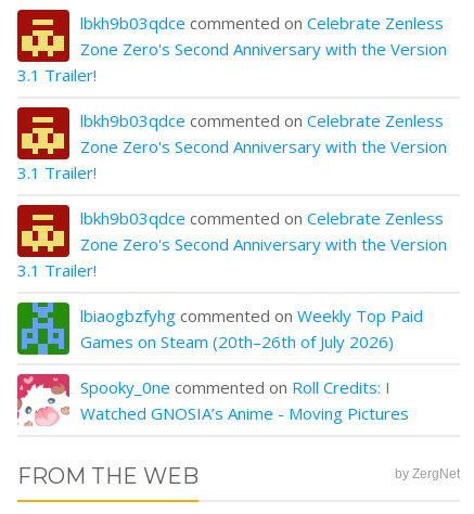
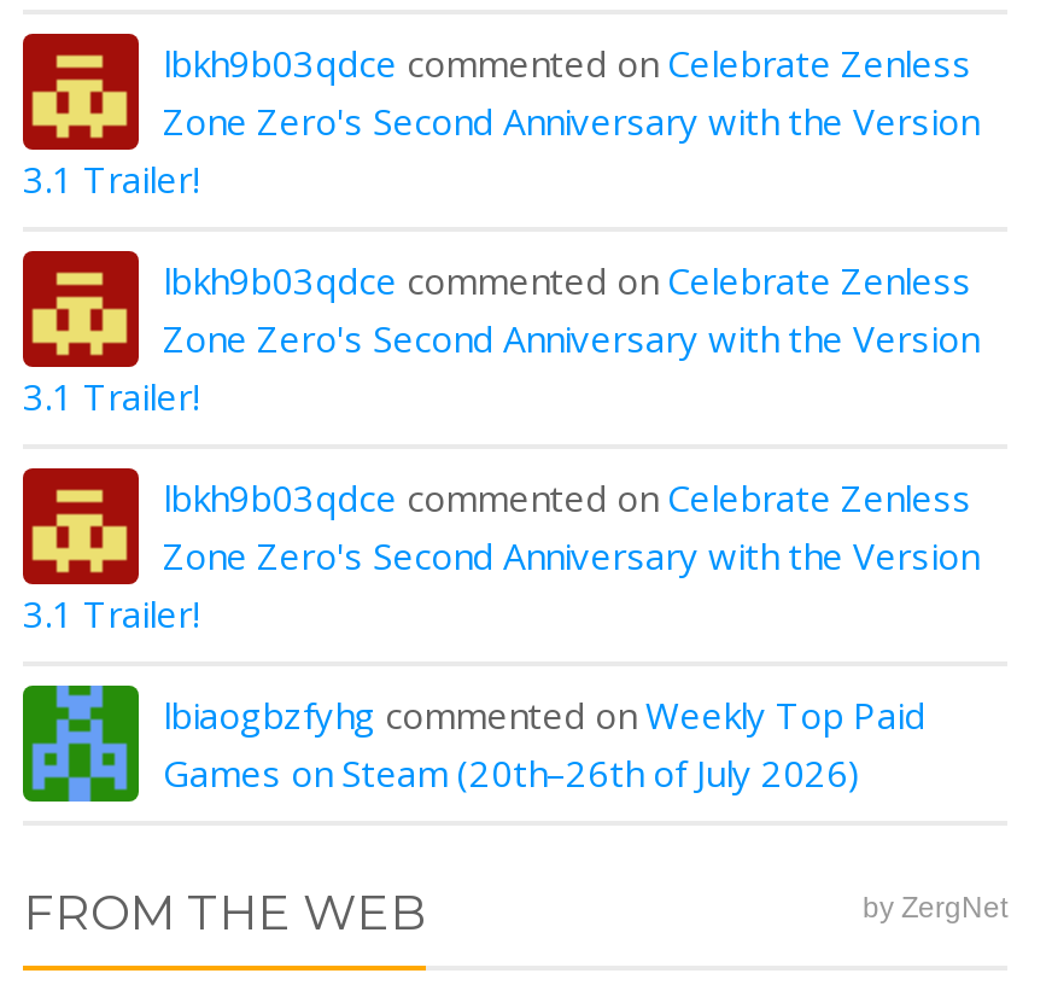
[16,373,409,426] [image] | Spooky_0ne commented on Roll Credits: I | Watched GNOSIA’s Anime - Moving Pictures -> none

